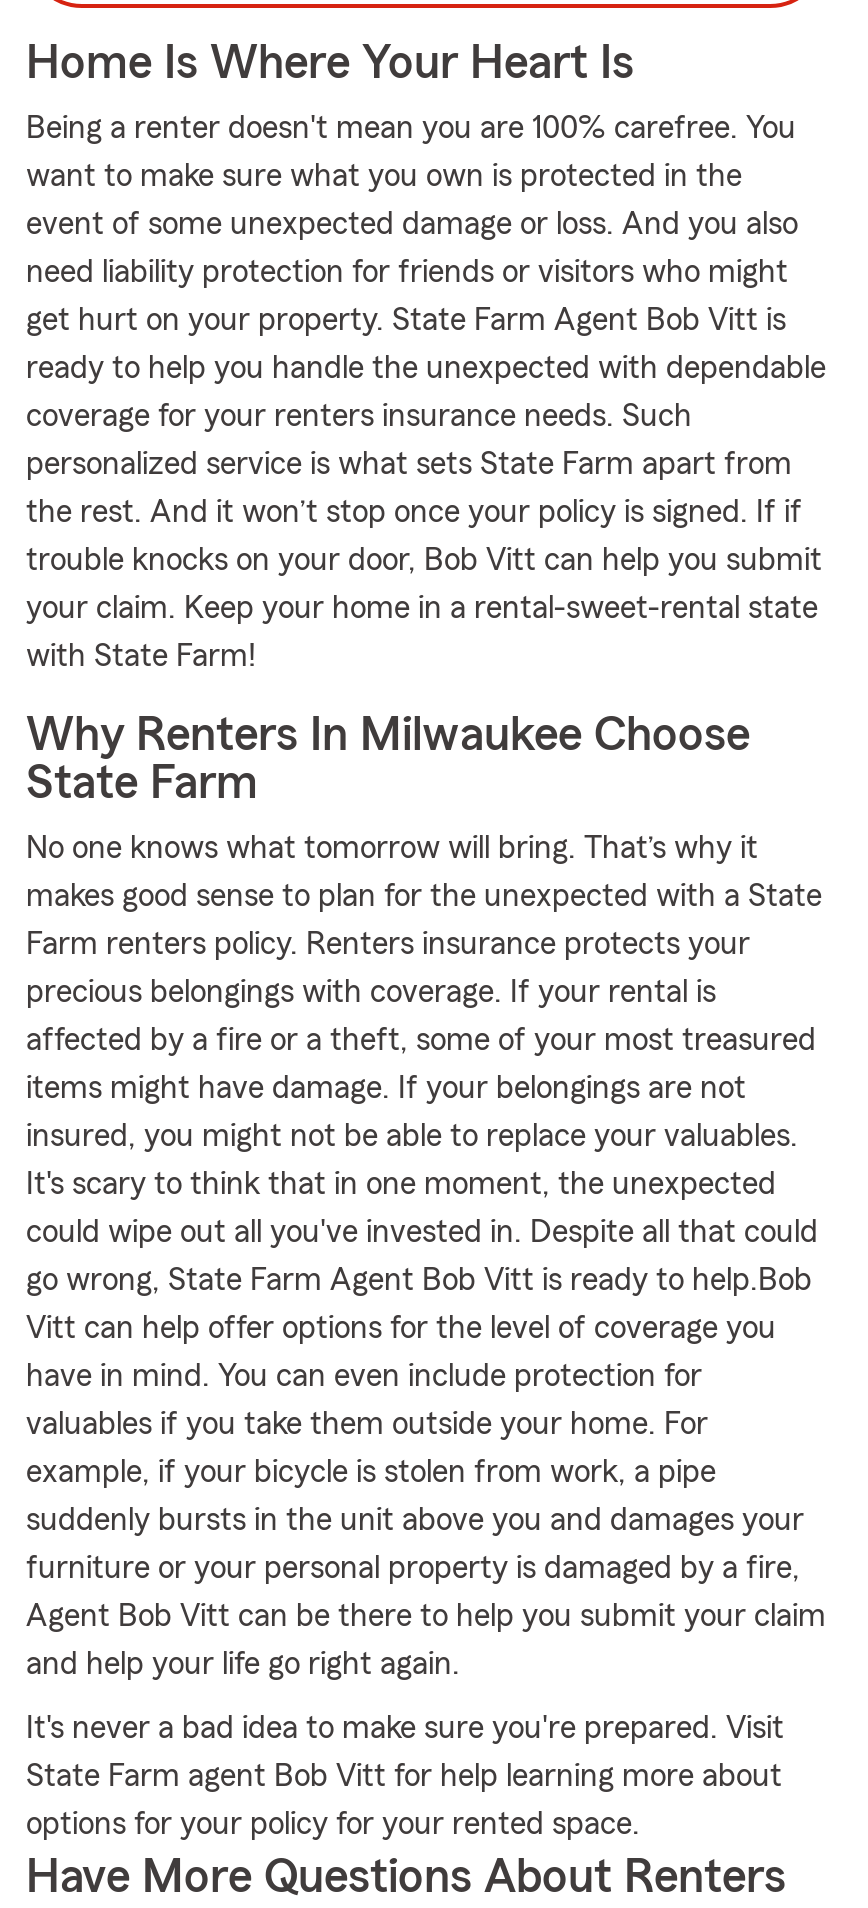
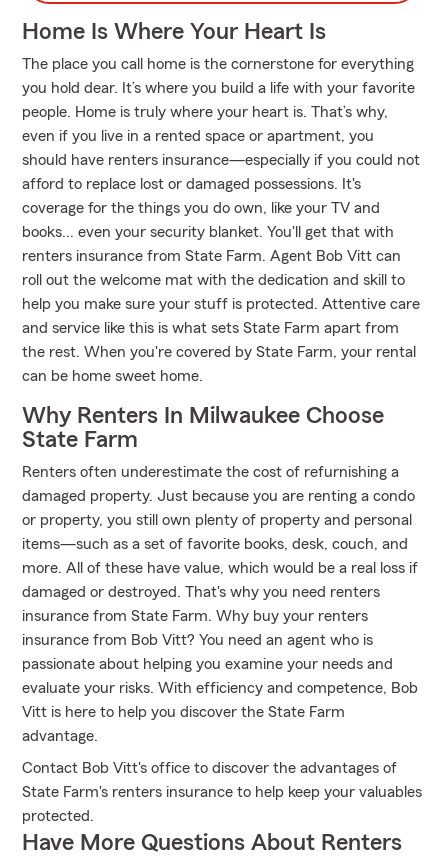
[26,112,826,672] Being a renter doesn't mean you are 100% carefree. You | want to make sure what you own is protected in the | event of some unexpected damage or loss. And you also | need liability protection for friends or visitors who might | get hurt on your property. State Farm Agent Bob Vitt is | ready to help you handle the unexpected with dependable | coverage for your renters insurance needs. Such | personalized service is what sets State Farm apart from | the rest. And it won’t stop once your policy is signed. If if | trouble knocks on your door, Bob Vitt can help you submit | your claim. Keep your home in a rental-sweet-rental state | with State Farm! -> [22,56,420,384] The place you call home is the cornerstone for everything | you hold dear. It’s where you build a life with your favorite | people. Home is truly where your heart is. That’s why, | even if you live in a rented space or apartment, you | should have renters insurance—especially if you could not | afford to replace lost or damaged possessions. It's | coverage for the things you do own, like your TV and | books... even your security blanket. You'll get that with | renters insurance from State Farm. Agent Bob Vitt can | roll out the welcome mat with the dedication and skill to | help you make sure your stuff is protected. Attentive care | and service like this is what sets State Farm apart from | the rest. When you're covered by State Farm, your rental | can be home sweet home.
moved [26,712,750,808] -> [22,404,384,452]: Why Renters In Milwaukee Choose | State Farm
[26,832,826,1840] No one knows what tomorrow will bring. That’s why it | makes good sense to plan for the unexpected with a State | Farm renters policy. Renters insurance protects your | precious belongings with coverage. If your rental is | affected by a fire or a theft, some of your most treasured | items might have damage. If your belongings are not | insured, you might not be able to replace your valuables. | It's scary to think that in one moment, the unexpected | could wipe out all you've invested in. Despite all that could | go wrong, State Farm Agent Bob Vitt is ready to help.Bob | Vitt can help offer options for the level of coverage you | have in mind. You can even include protection for | valuables if you take them outside your home. For | example, if your bicycle is stolen from work, a pipe | suddenly bursts in the unit above you and damages your | furniture or your personal property is damaged by a fire, | Agent Bob Vitt can be there to help you submit your claim | and help your life go right again. | It's never a bad idea to make sure you're prepared. Visit | State Farm agent Bob Vitt for help learning more about | options for your policy for your rented space. -> [22,464,422,824] Renters often underestimate the cost of refurnishing a | damaged property. Just because you are renting a condo | or property, you still own plenty of property and personal | items—such as a set of favorite books, desk, couch, and | more. All of these have value, which would be a real loss if | damaged or destroyed. That's why you need renters | insurance from State Farm. Why buy your renters | insurance from Bob Vitt? You need an agent who is | passionate about helping you examine your needs and | evaluate your risks. With efficiency and competence, Bob | Vitt is here to help you discover the State Farm | advantage. | Contact Bob Vitt's office to discover the advantages of | State Farm's renters insurance to help keep your valuables | protected.

